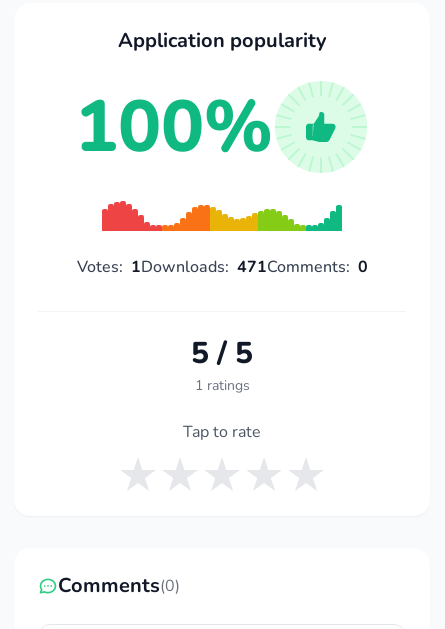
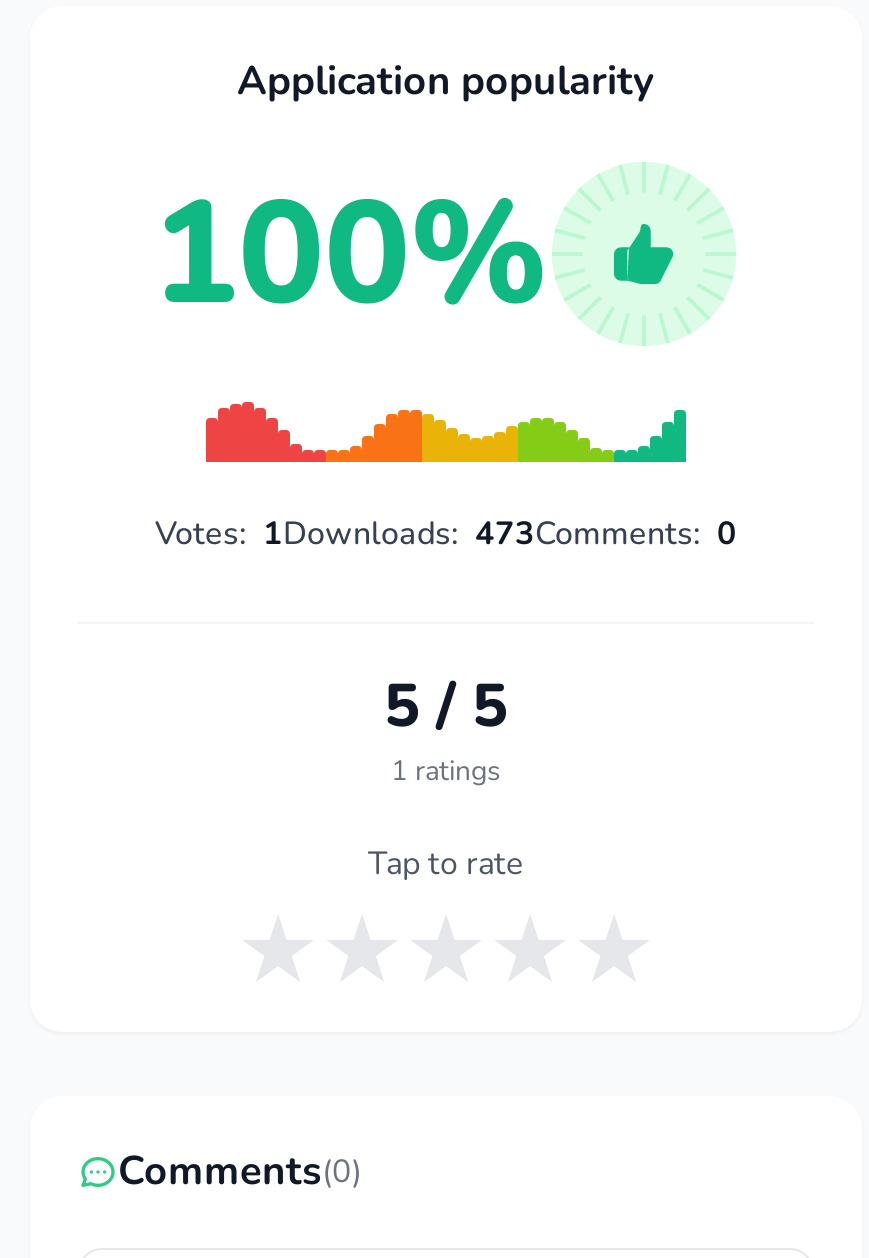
[76,256,367,278] Votes: 1Downloads: 471Comments: 0 -> [155,512,737,556] Votes: 1Downloads: 473Comments: 0

